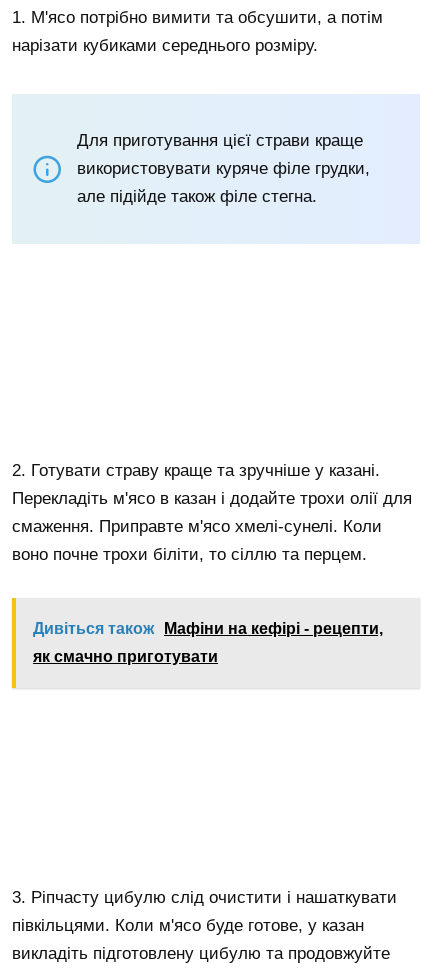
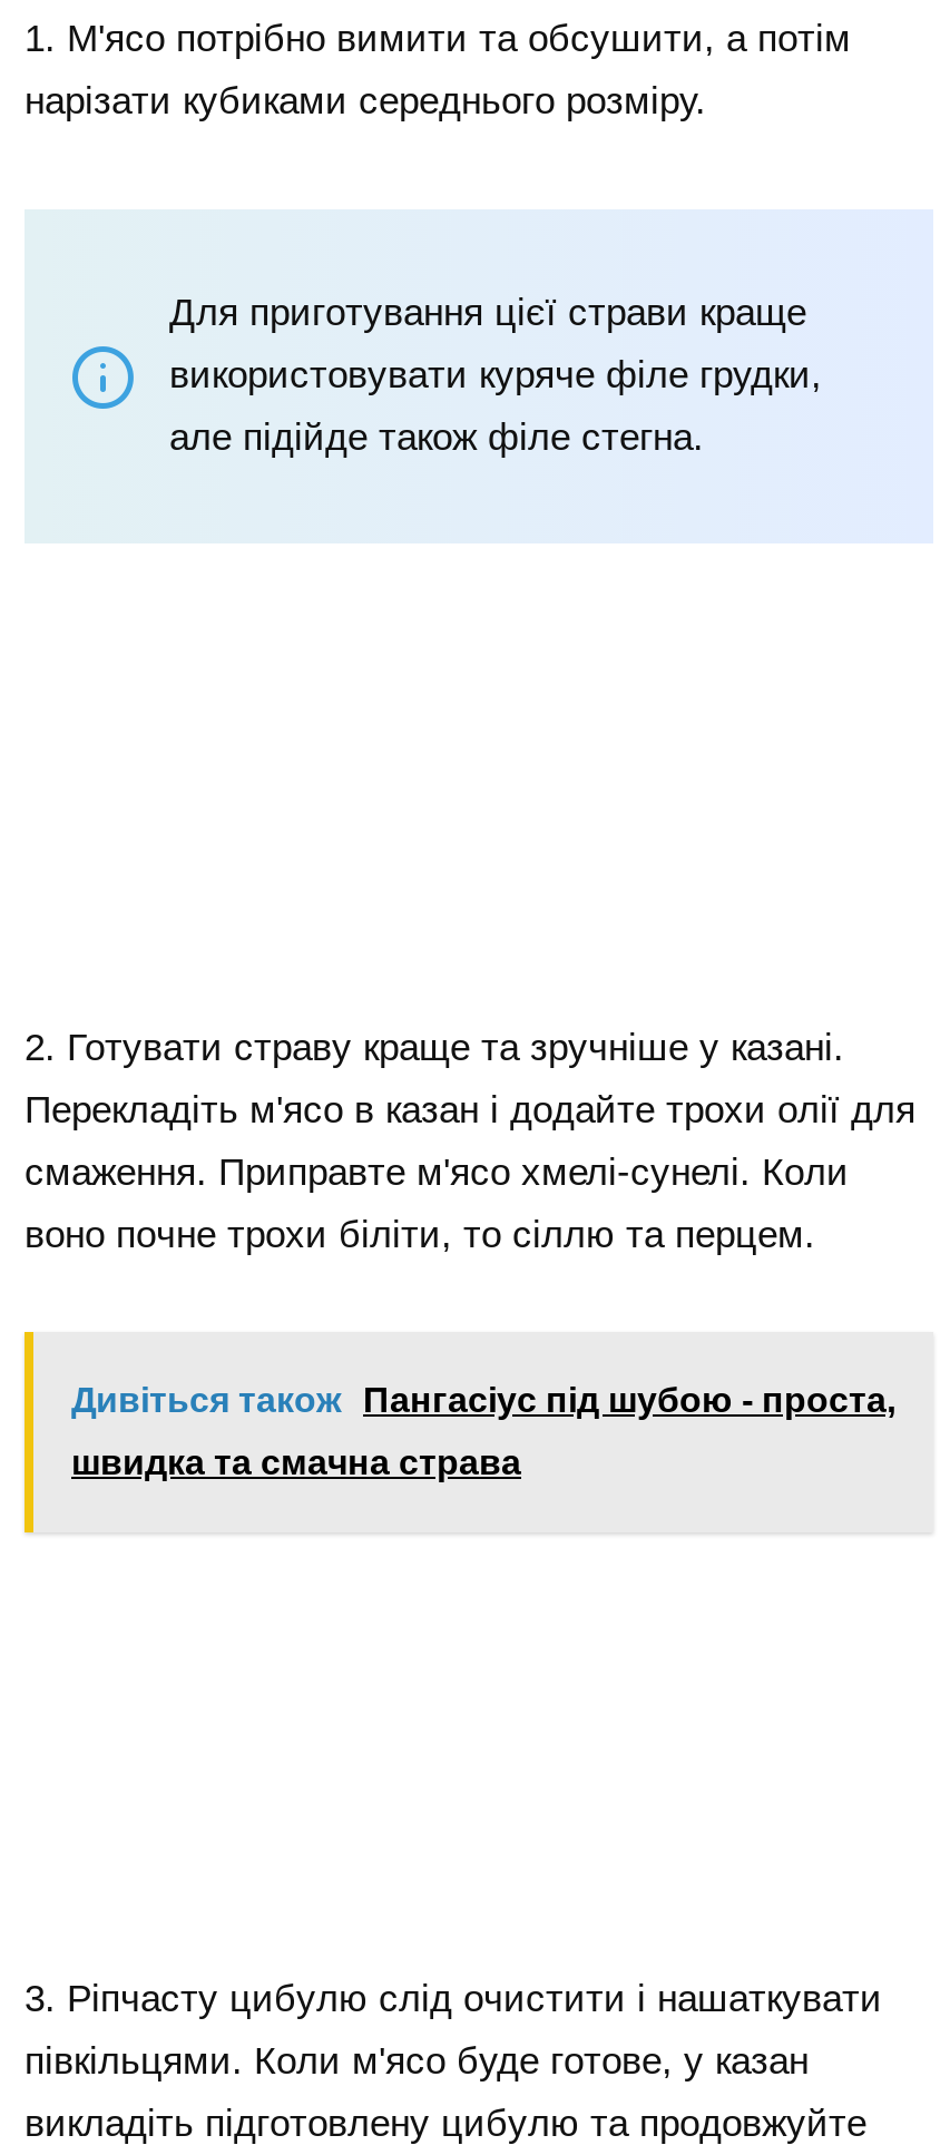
[33,620,383,637] Дивіться також Мафіни на кефірі - рецепти, -> [71,1380,895,1418] Дивіться також Пангасіус під шубою - проста,
[33,648,218,665] як смачно приготувати -> [71,1443,521,1481] швидка та смачна страва

